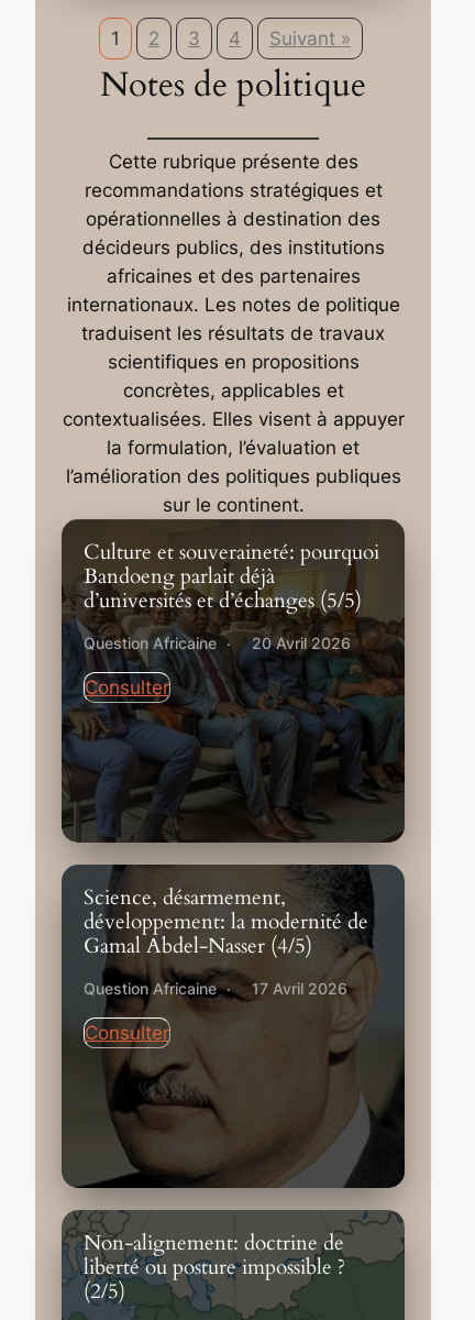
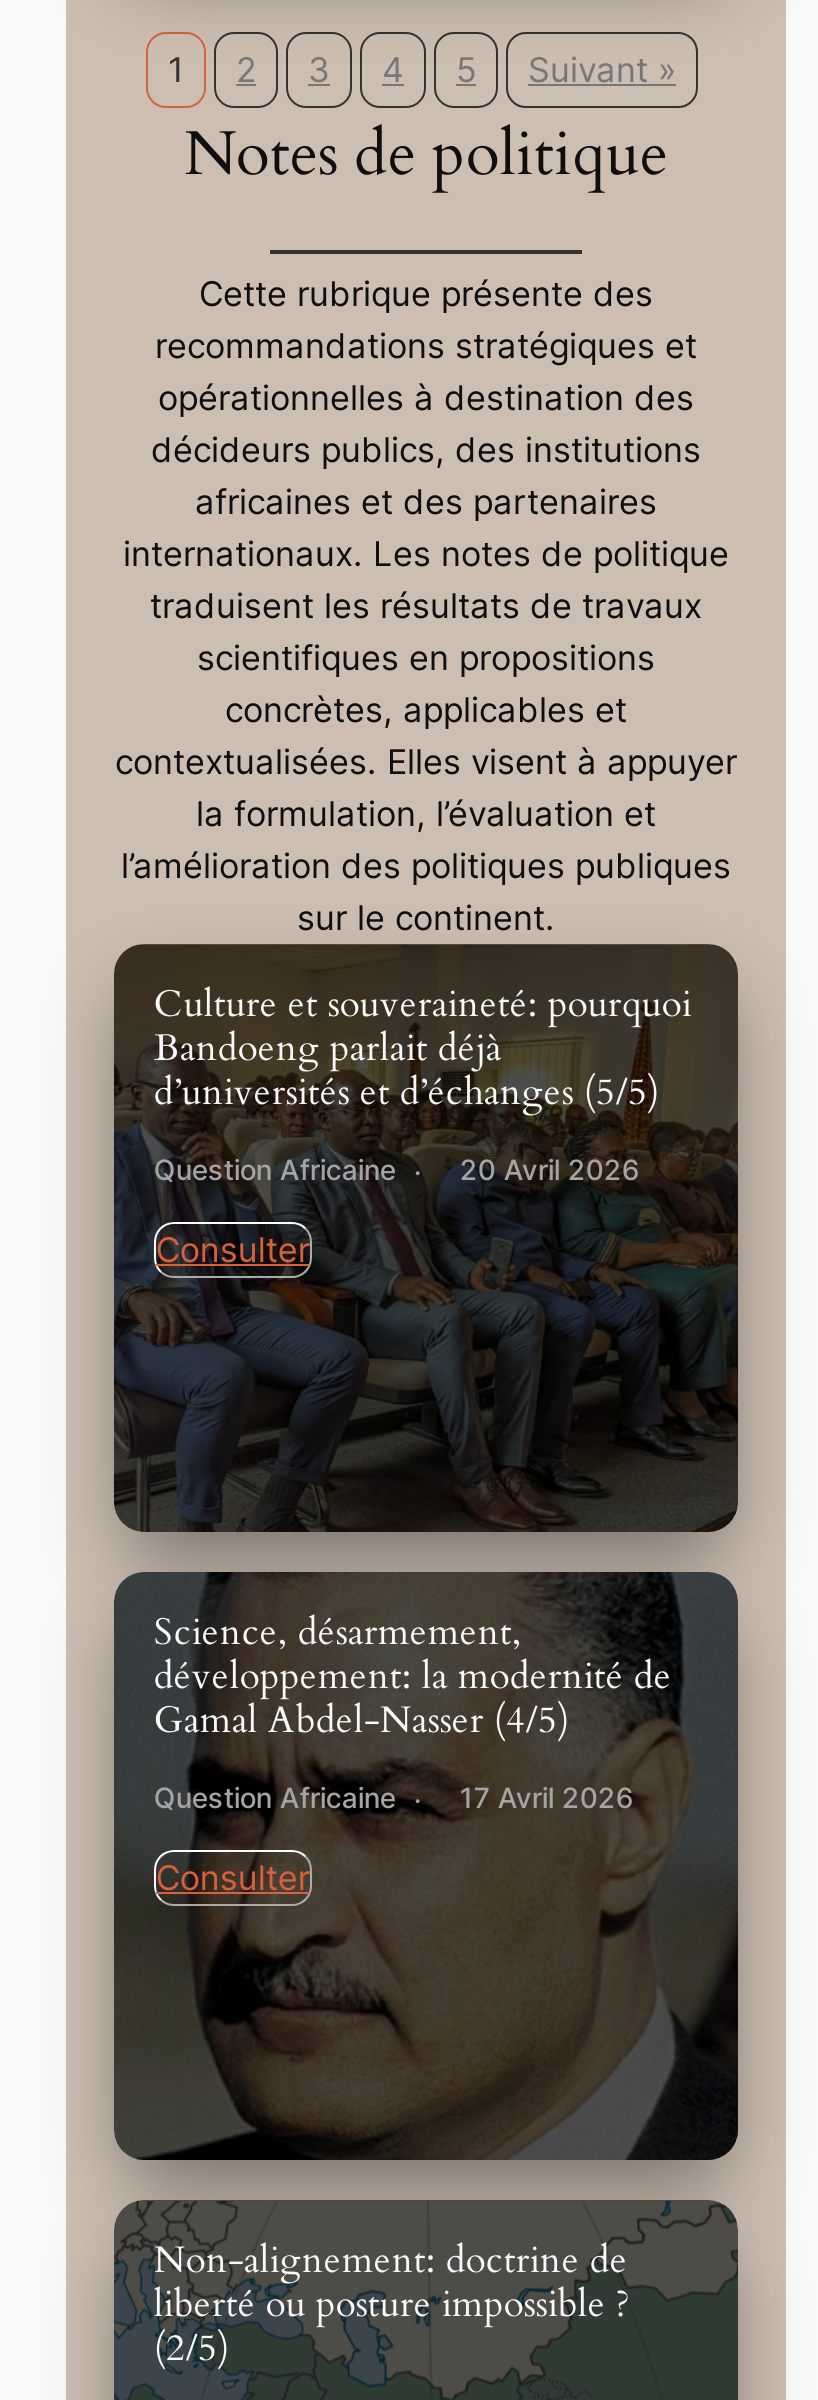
none -> [456,50,476,90] 5

